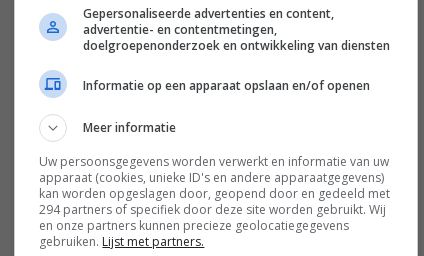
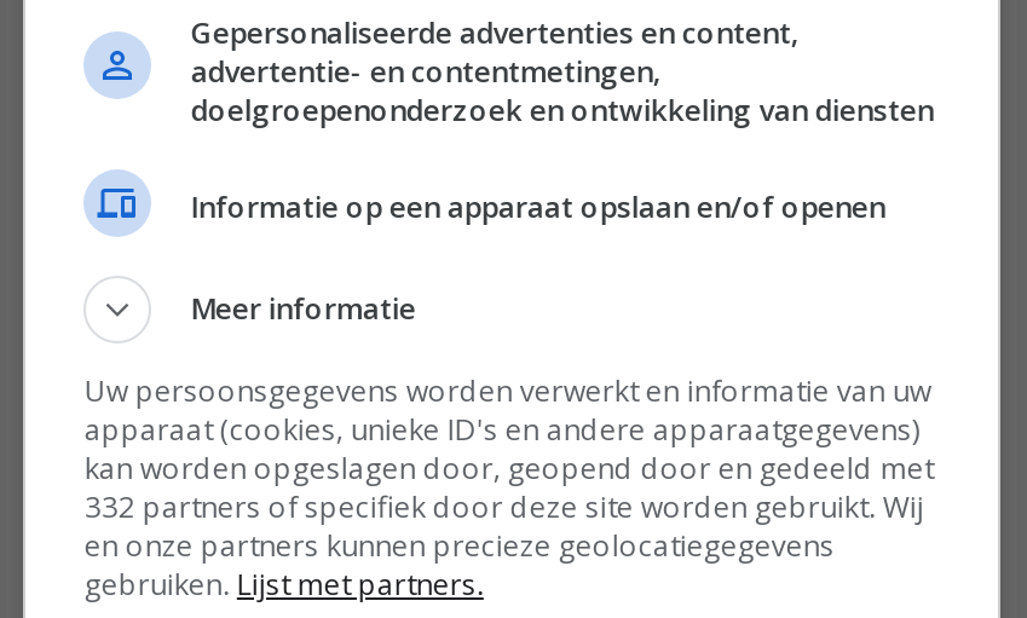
[39,200,386,217] 294 partners of specifiek door deze site worden gebruikt. Wij -> [84,485,924,526] 332 partners of specifiek door deze site worden gebruikt. Wij

